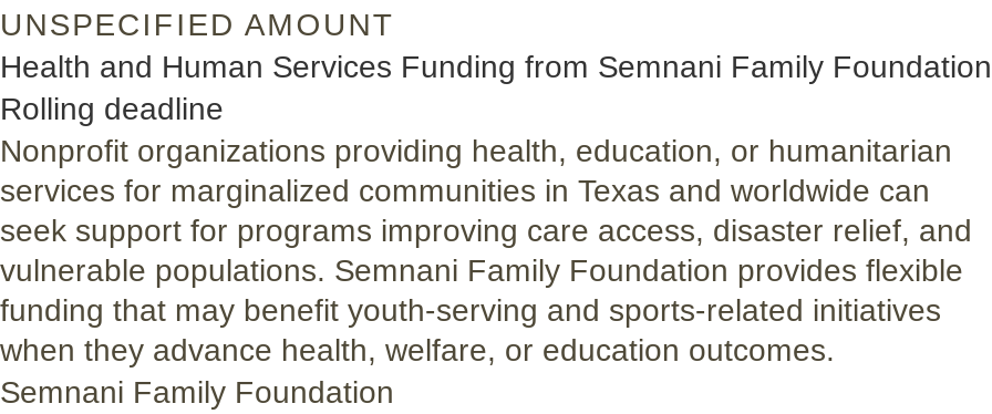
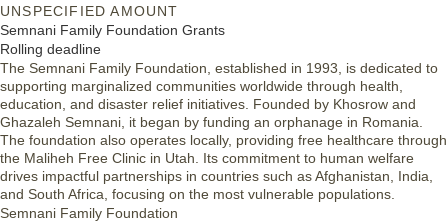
[0,49,992,84] Health and Human Services Funding from Semnani Family Foundation -> [0,22,225,38] Semnani Family Foundation Grants
[0,133,972,368] Nonprofit organizations providing health, education, or humanitarian | services for marginalized communities in Texas and worldwide can | seek support for programs improving care access, disaster relief, and | vulnerable populations. Semnani Family Foundation provides flexible | funding that may benefit youth-serving and sports-related initiatives | when they advance health, welfare, or education outcomes. -> [0,60,447,202] The Semnani Family Foundation, established in 1993, is dedicated to | supporting marginalized communities worldwide through health, | education, and disaster relief initiatives. Founded by Khosrow and | Ghazaleh Semnani, it began by funding an orphanage in Romania. | The foundation also operates locally, providing free healthcare through | the Maliheh Free Clinic in Utah. Its commitment to human welfare | drives impactful partnerships in countries such as Afghanistan, India, | and South Africa, focusing on the most vulnerable populations.

